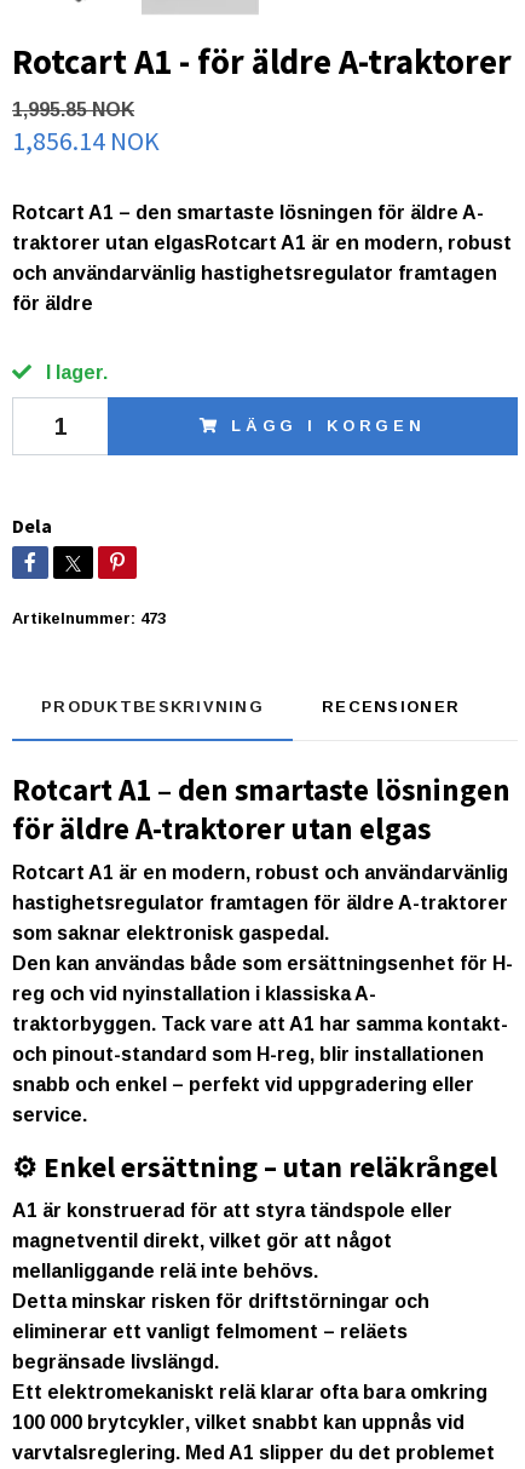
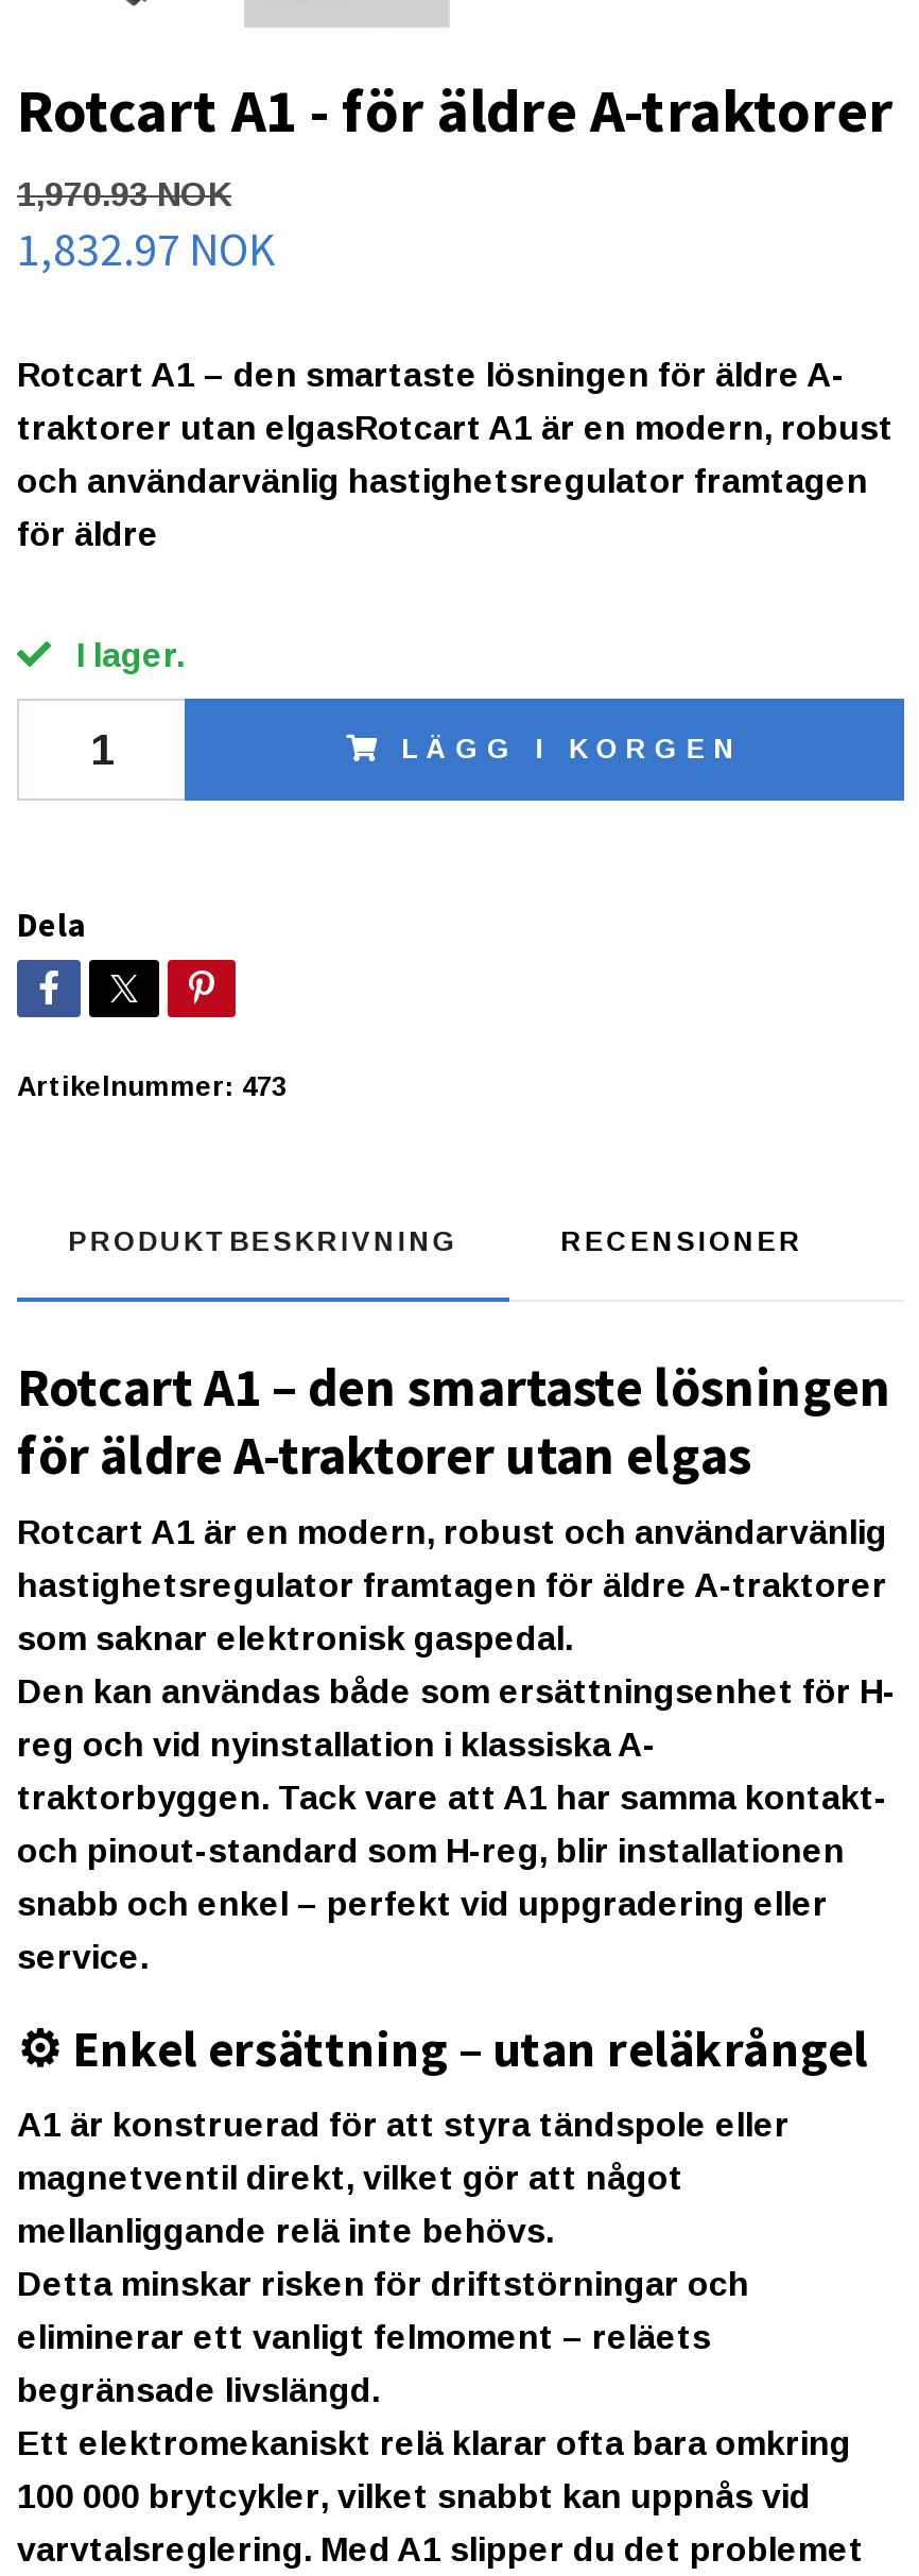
[12,100,134,120] 1,995.85 NOK -> [17,175,231,211] 1,970.93 NOK
[12,125,160,158] 1,856.14 NOK -> [17,220,276,277] 1,832.97 NOK

